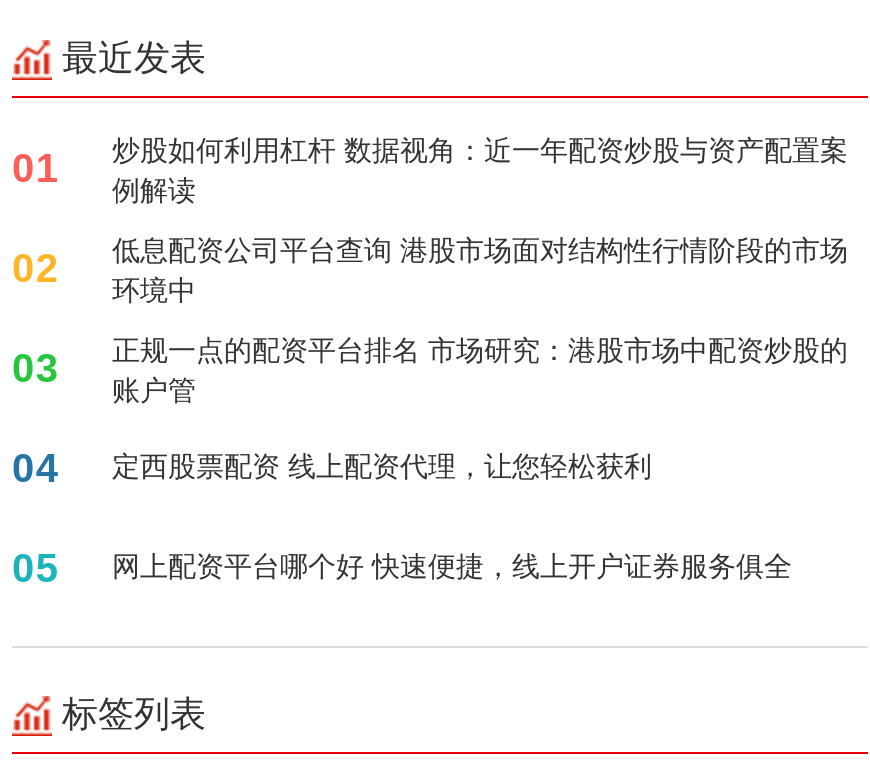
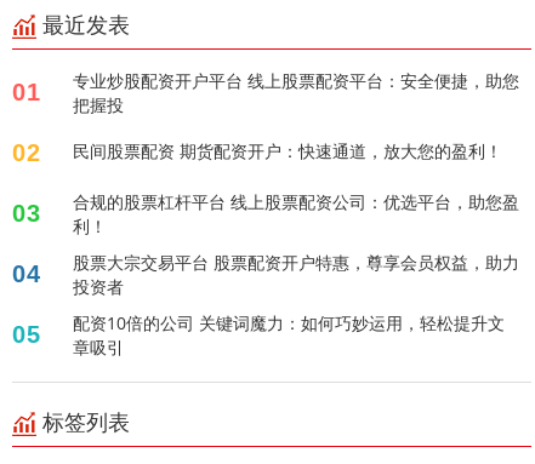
[112,129,848,207] 炒股如何利用杠杆 数据视角：近一年配资炒股与资产配置案 | 例解读 -> [73,68,519,116] 专业炒股配资开户平台 线上股票配资平台：安全便捷，助您 | 把握投
[112,229,848,307] 低息配资公司平台查询 港股市场面对结构性行情阶段的市场 | 环境中 -> [73,139,502,162] 民间股票配资 期货配资开户：快速通道，放大您的盈利！
[112,329,848,407] 正规一点的配资平台排名 市场研究：港股市场中配资炒股的 | 账户管 -> [73,190,519,237] 合规的股票杠杆平台 线上股票配资公司：优选平台，助您盈 | 利！
[112,445,652,483] 定西股票配资 线上配资代理，让您轻松获利 -> [73,250,519,297] 股票大宗交易平台 股票配资开户特惠，尊享会员权益，助力 | 投资者
[112,545,792,583] 网上配资平台哪个好 快速便捷，线上开户证券服务俱全 -> [73,311,505,358] 配资10倍的公司 关键词魔力：如何巧妙运用，轻松提升文 | 章吸引

